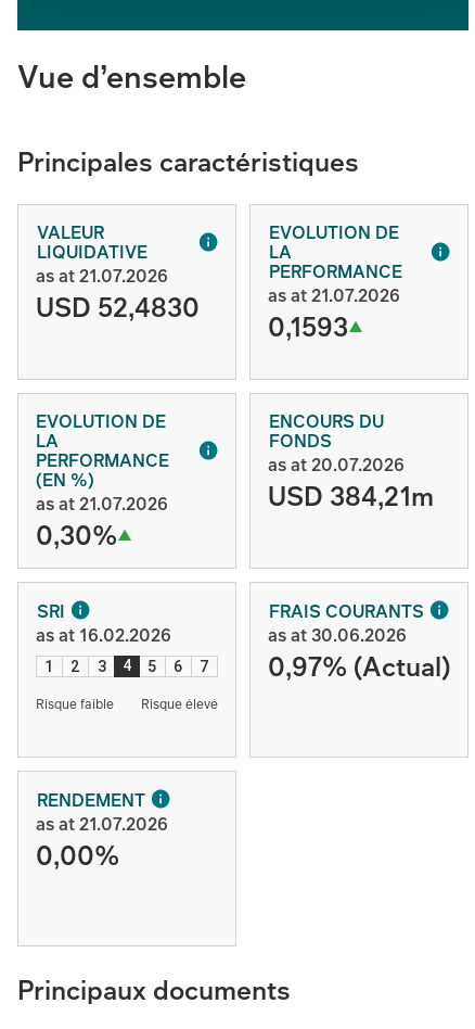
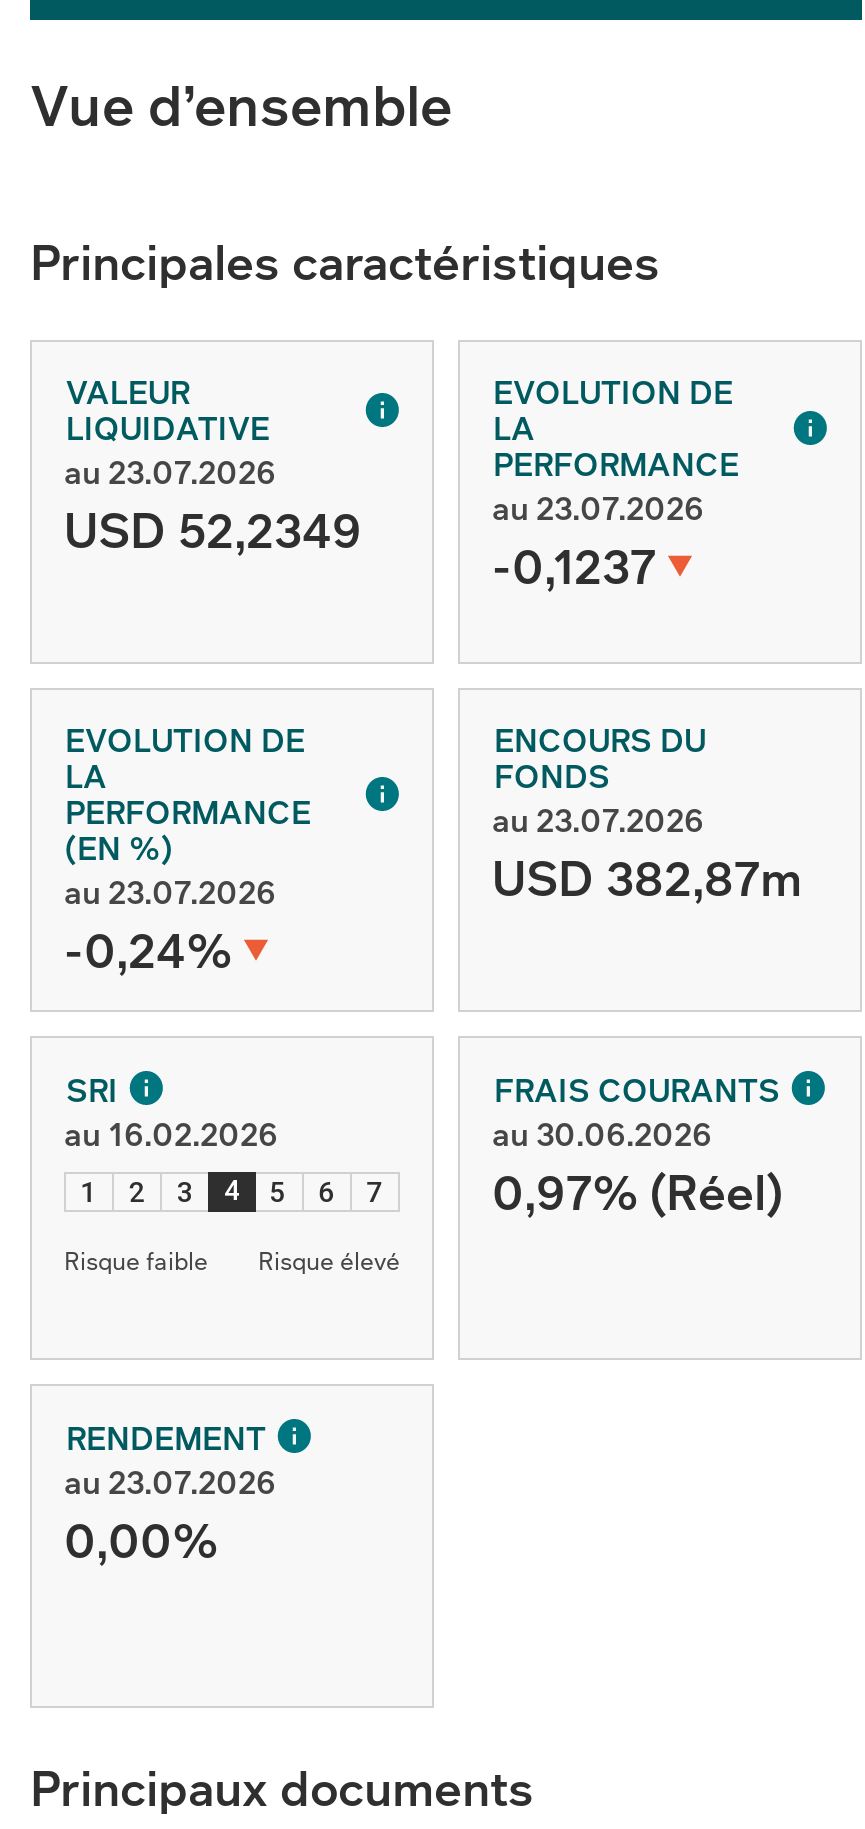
[36,264,200,325] as at 21.07.2026 | USD 52,4830 -> [64,450,362,562] au 23.07.2026 | USD 52,2349
[268,283,400,344] as at 21.07.2026 | 0,1593 -> [492,486,704,598] au 23.07.2026 | -0,1237
[268,453,434,513] as at 20.07.2026 | USD 384,21m -> [492,798,802,910] au 23.07.2026 | USD 382,87m
[36,492,168,552] as at 21.07.2026 | 0,30% -> [64,870,276,982] au 23.07.2026 | -0,24%
[36,623,171,647] as at 16.02.2026 -> [64,1112,278,1156] au 16.02.2026
[268,623,450,684] as at 30.06.2026 | 0,97% (Actual) -> [492,1112,782,1224] au 30.06.2026 | 0,97% (Réel)
[36,812,168,836] as at 21.07.2026 -> [64,1460,276,1504] au 23.07.2026

